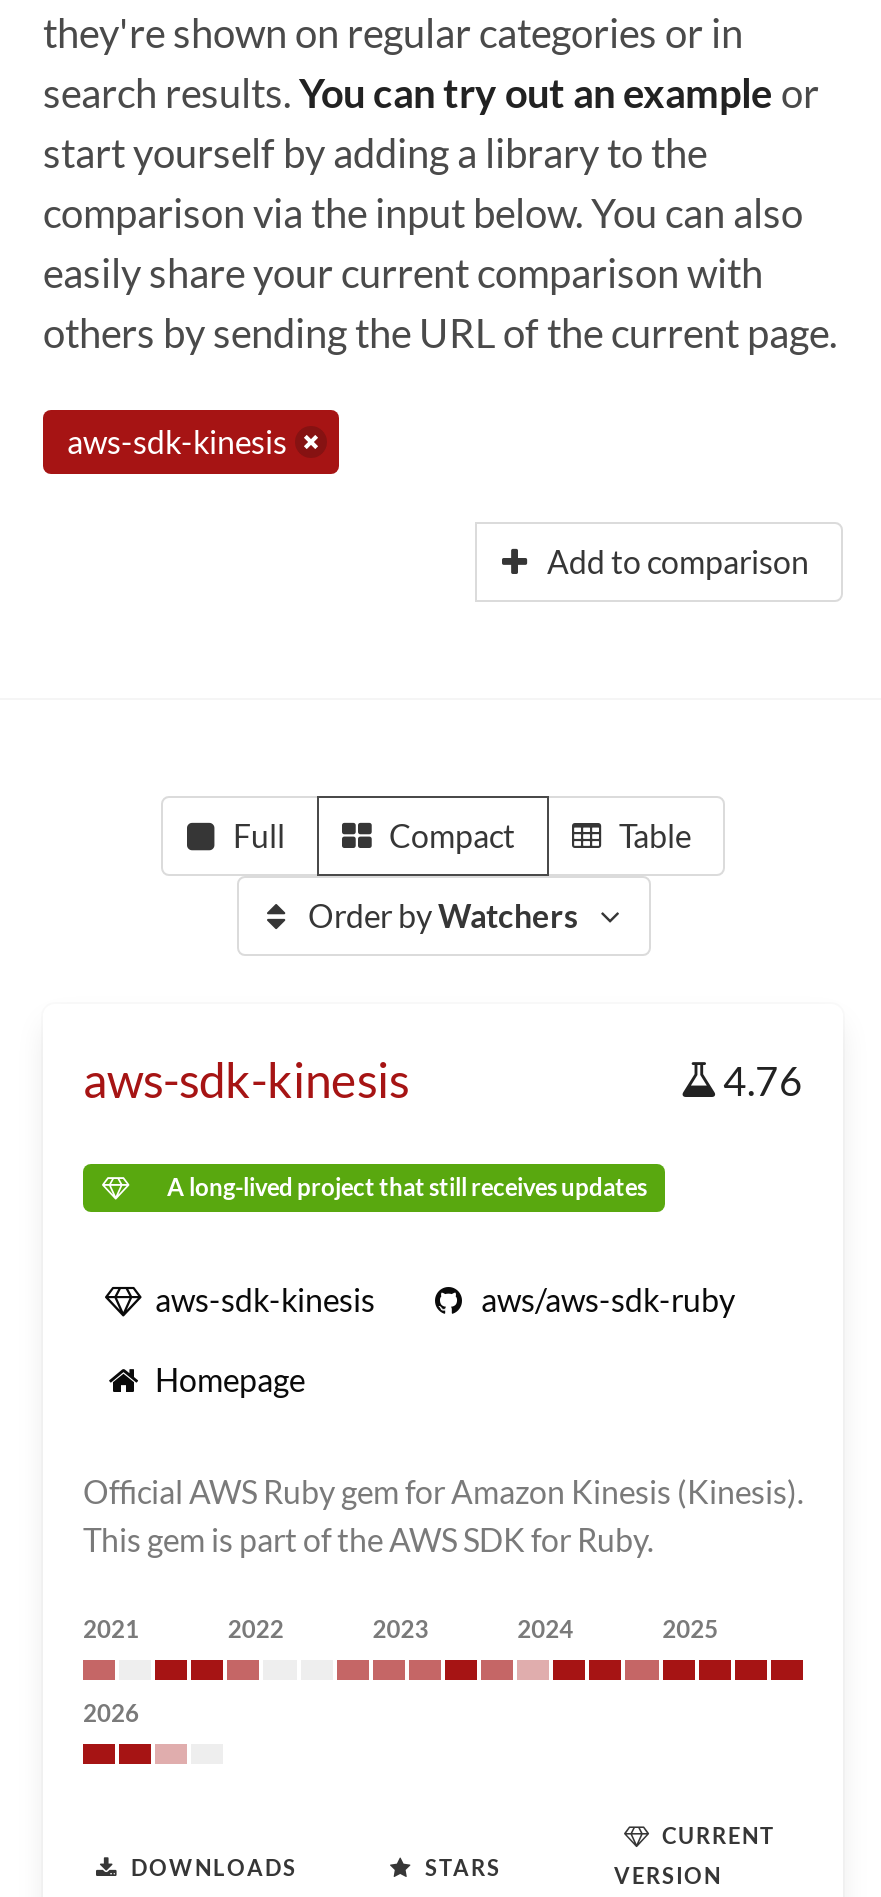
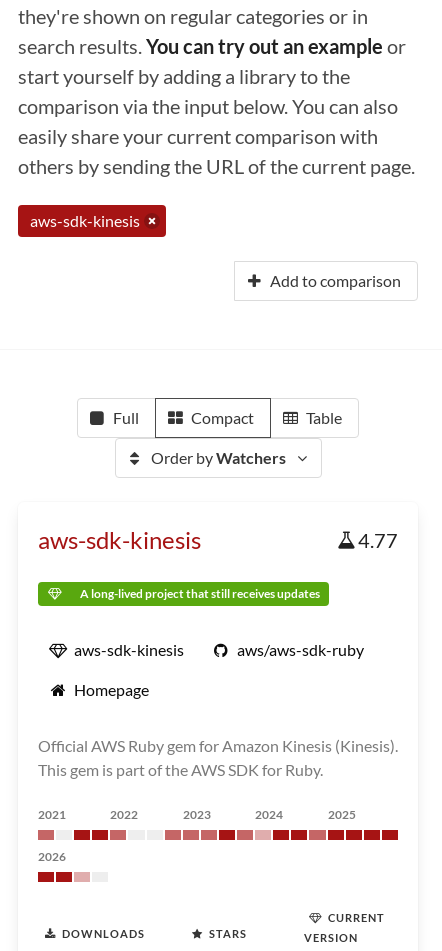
[723,1056,803,1104] 4.76 -> [358,528,398,552] 4.77

